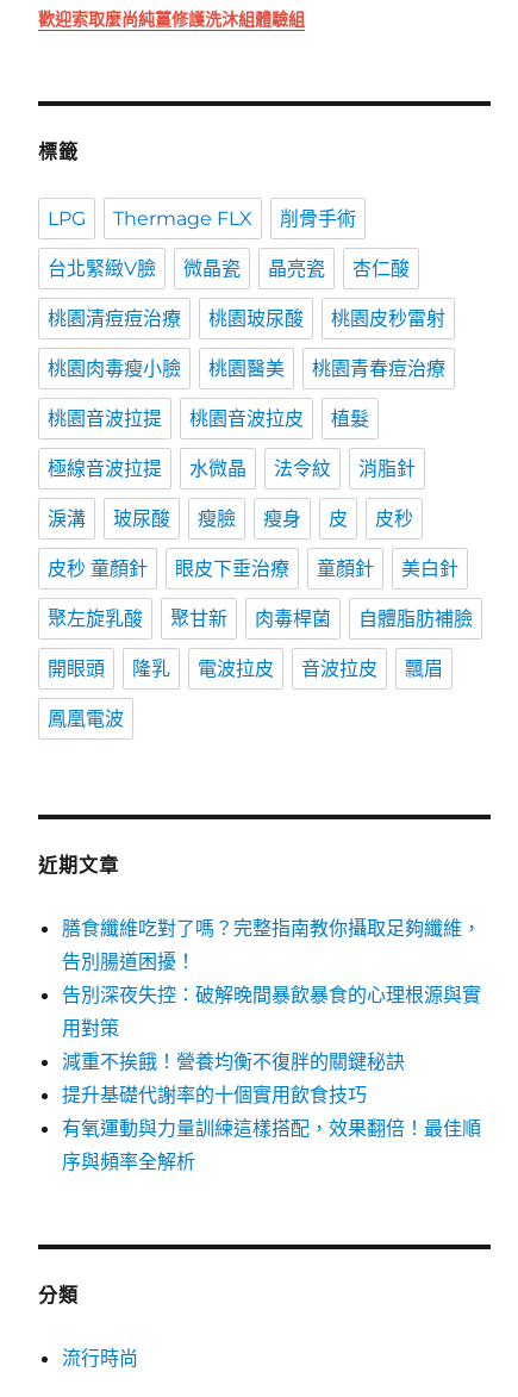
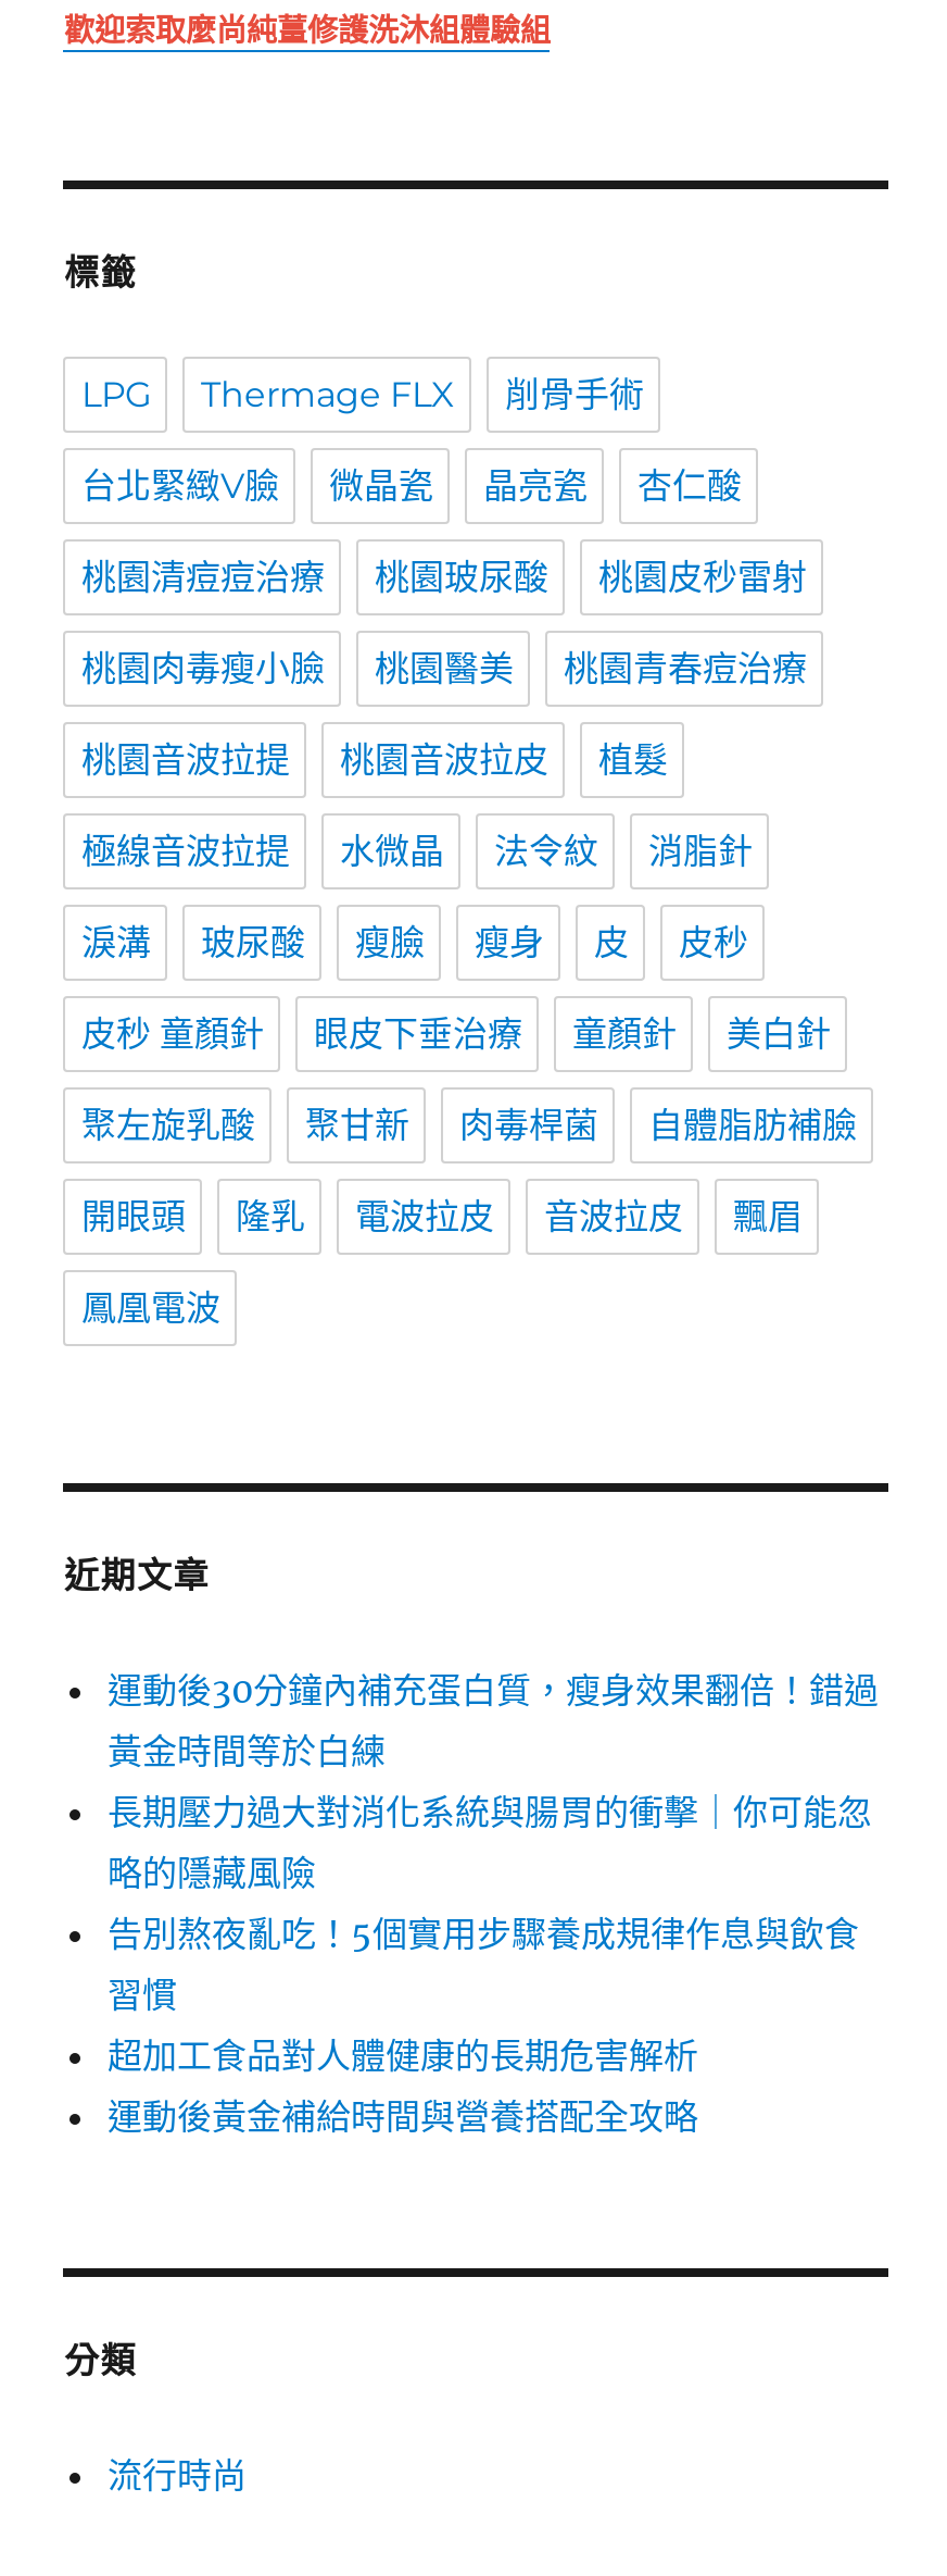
[63,916,482,1173] 膳食纖維吃對了嗎？完整指南教你攝取足夠纖維， | 告別腸道困擾！ | 告別深夜失控：破解晚間暴飲暴食的心理根源與實 | 用對策 | 減重不挨餓！營養均衡不復胖的關鍵秘訣 | 提升基礎代謝率的十個實用飲食技巧 | 有氧運動與力量訓練這樣搭配，效果翻倍！最佳順 | 序與頻率全解析 -> [108,1668,879,2138] 運動後30分鐘內補充蛋白質，瘦身效果翻倍！錯過 | 黃金時間等於白練 | 長期壓力過大對消化系統與腸胃的衝擊｜你可能忽 | 略的隱藏風險 | 告別熬夜亂吃！5個實用步驟養成規律作息與飲食 | 習慣 | 超加工食品對人體健康的長期危害解析 | 運動後黃金補給時間與營養搭配全攻略

